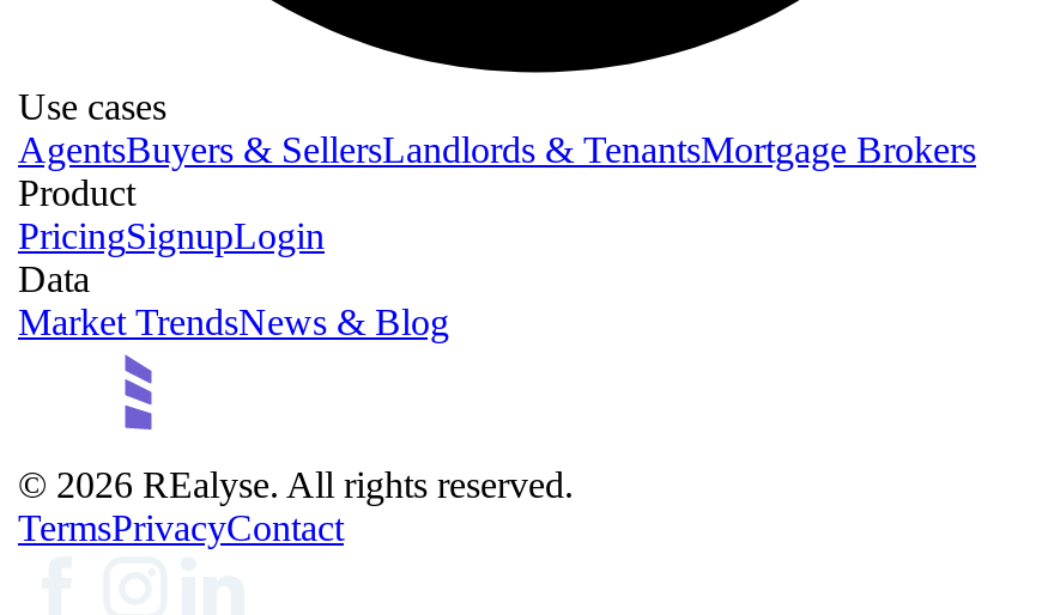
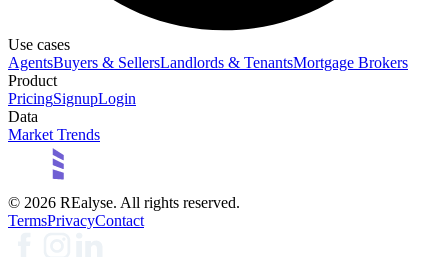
[18,302,449,343] Market TrendsNews & Blog -> [8,126,100,143] Market Trends

